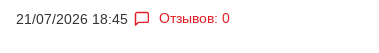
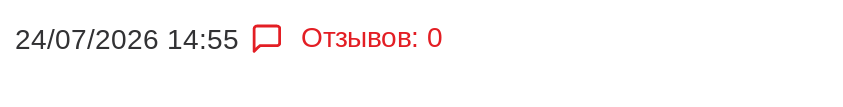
[16,10,230,27] 21/07/2026 18:45 Отзывов: 0 -> [15,20,443,54] 24/07/2026 14:55 Отзывов: 0

